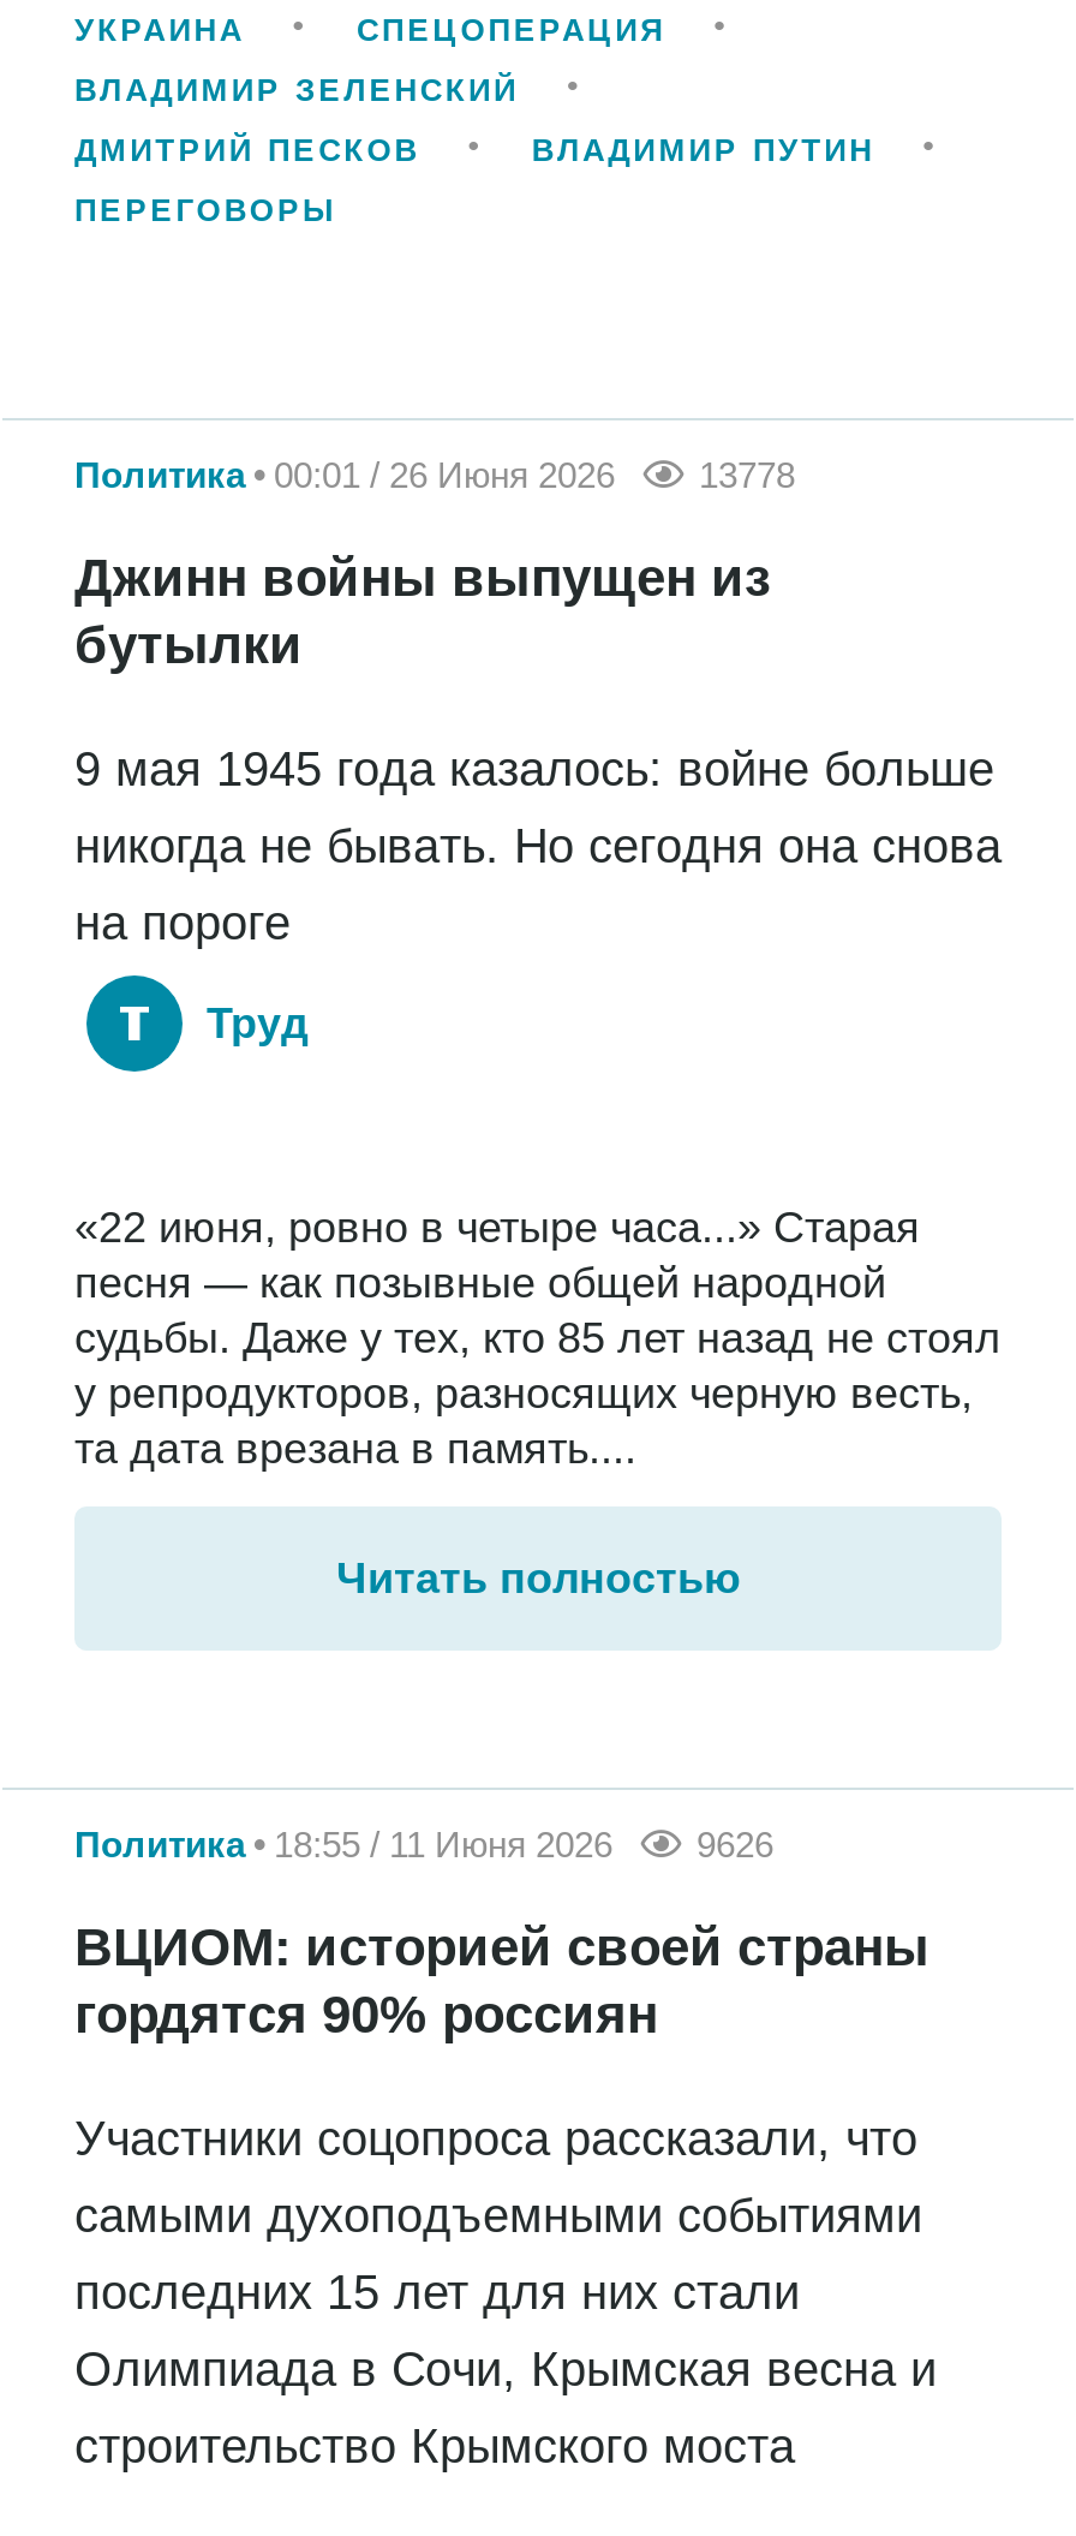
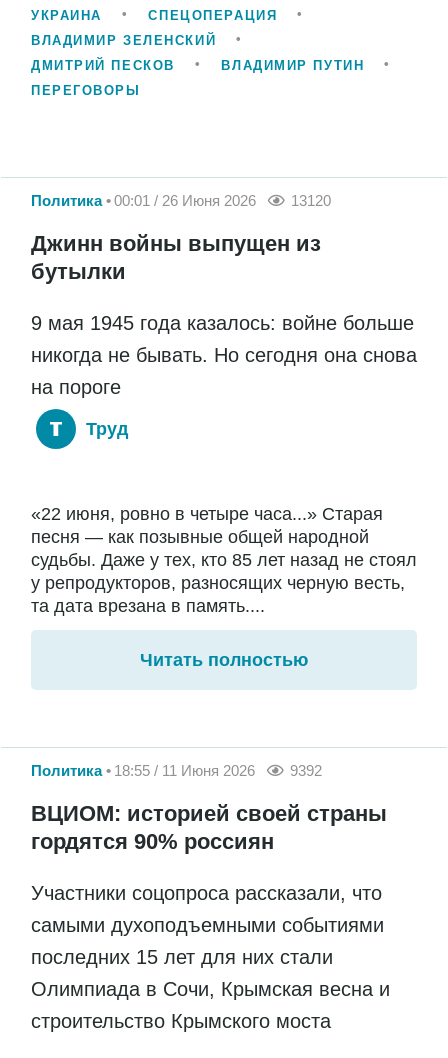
[699,455,795,495] 13778 -> [291,192,331,209] 13120
[697,1825,773,1865] 9626 -> [290,762,322,779] 9392

